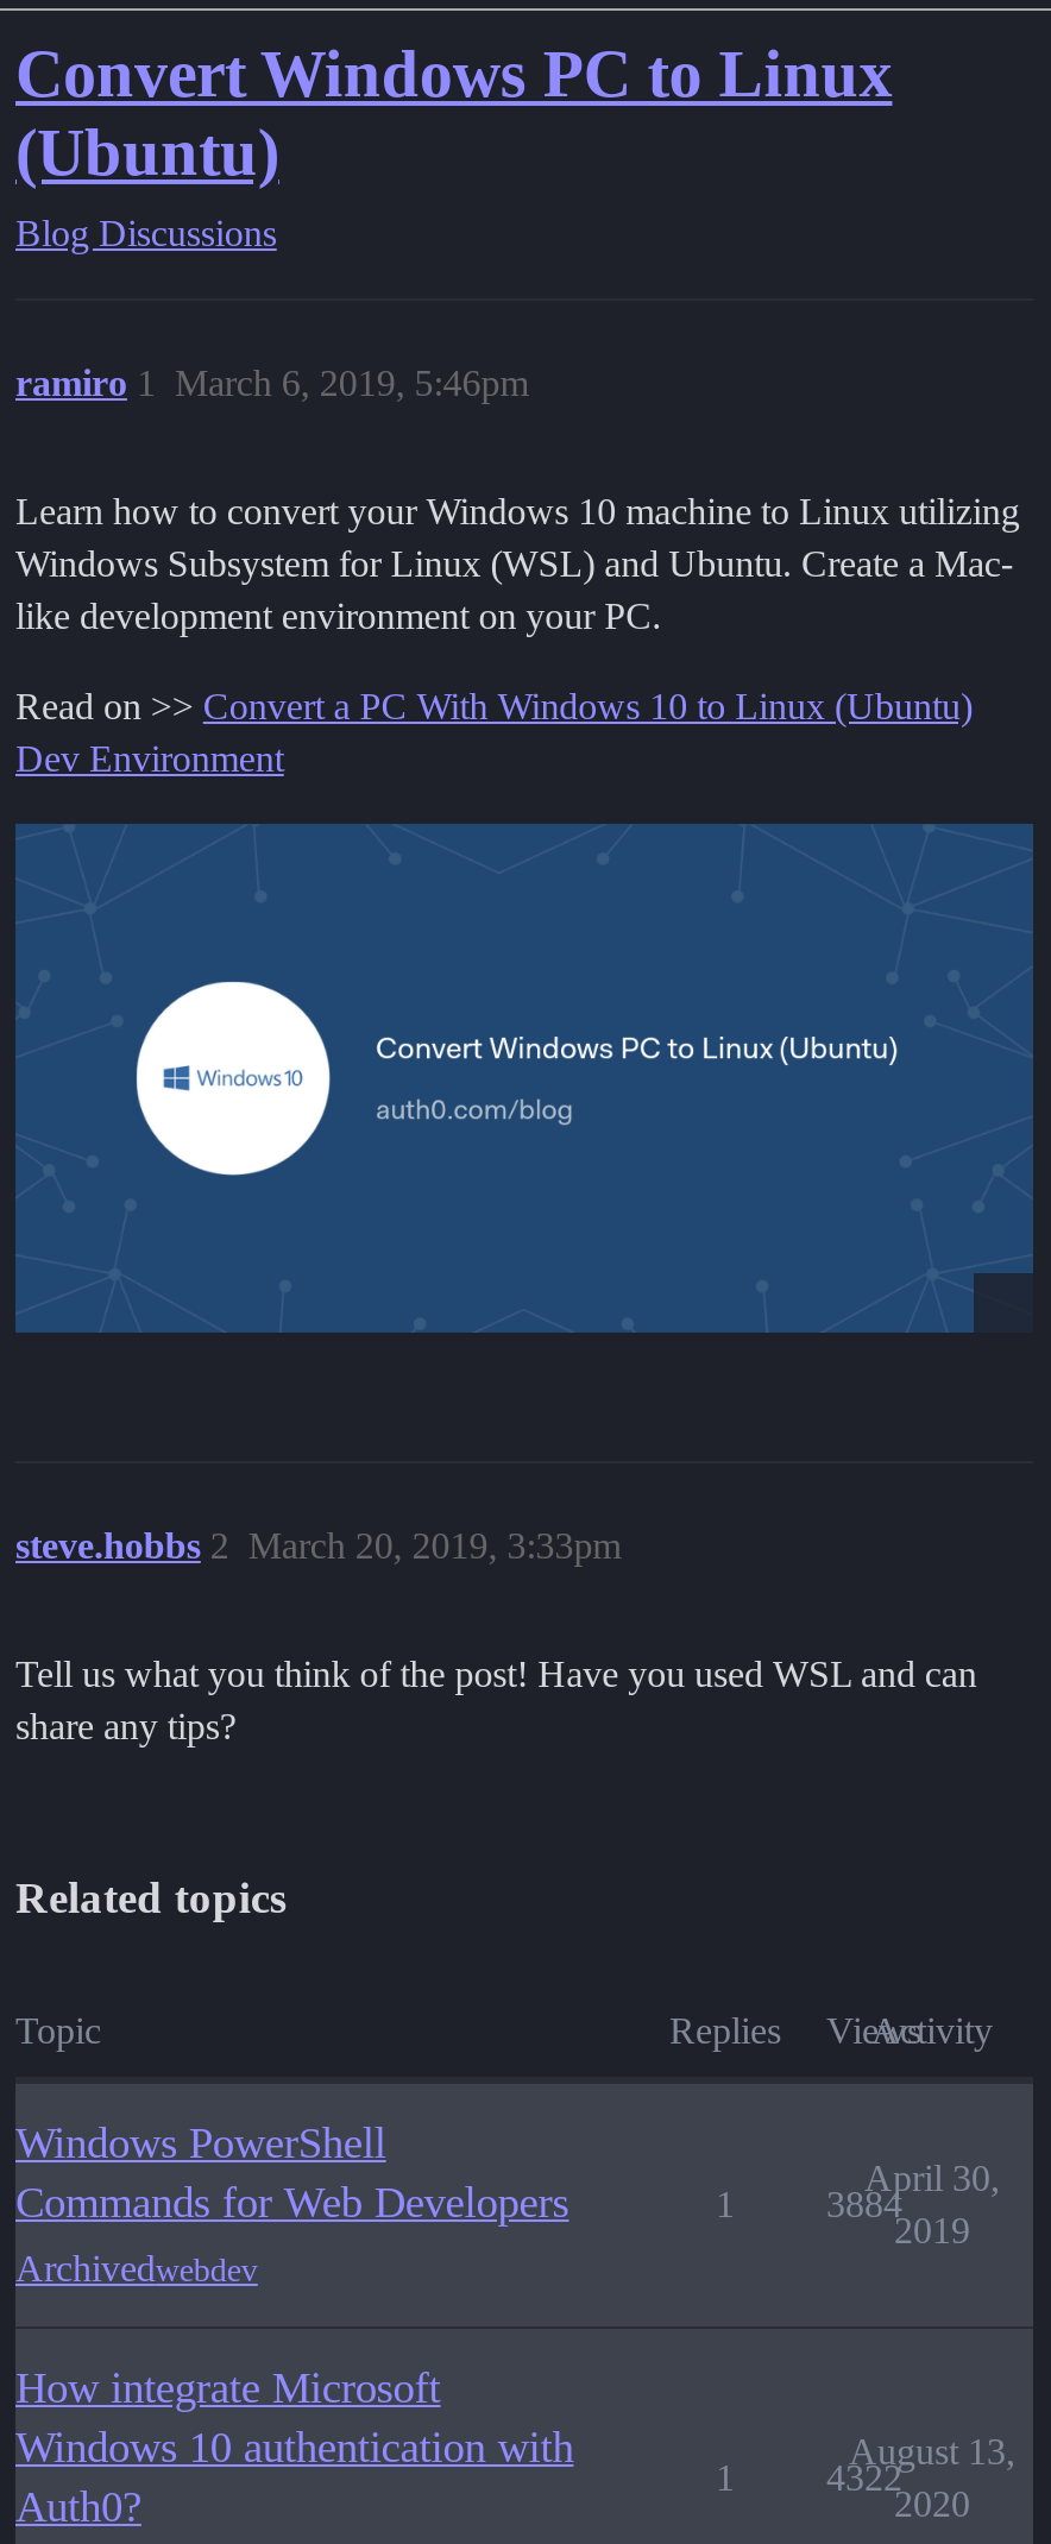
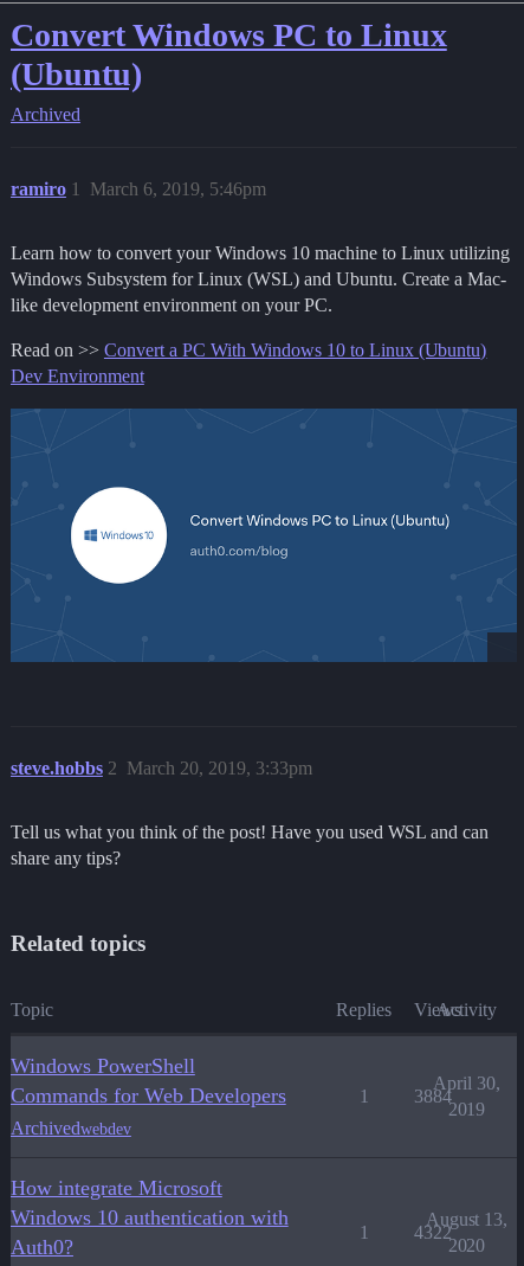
[15,213,277,253] Blog Discussions -> [11,104,80,124] Archived

